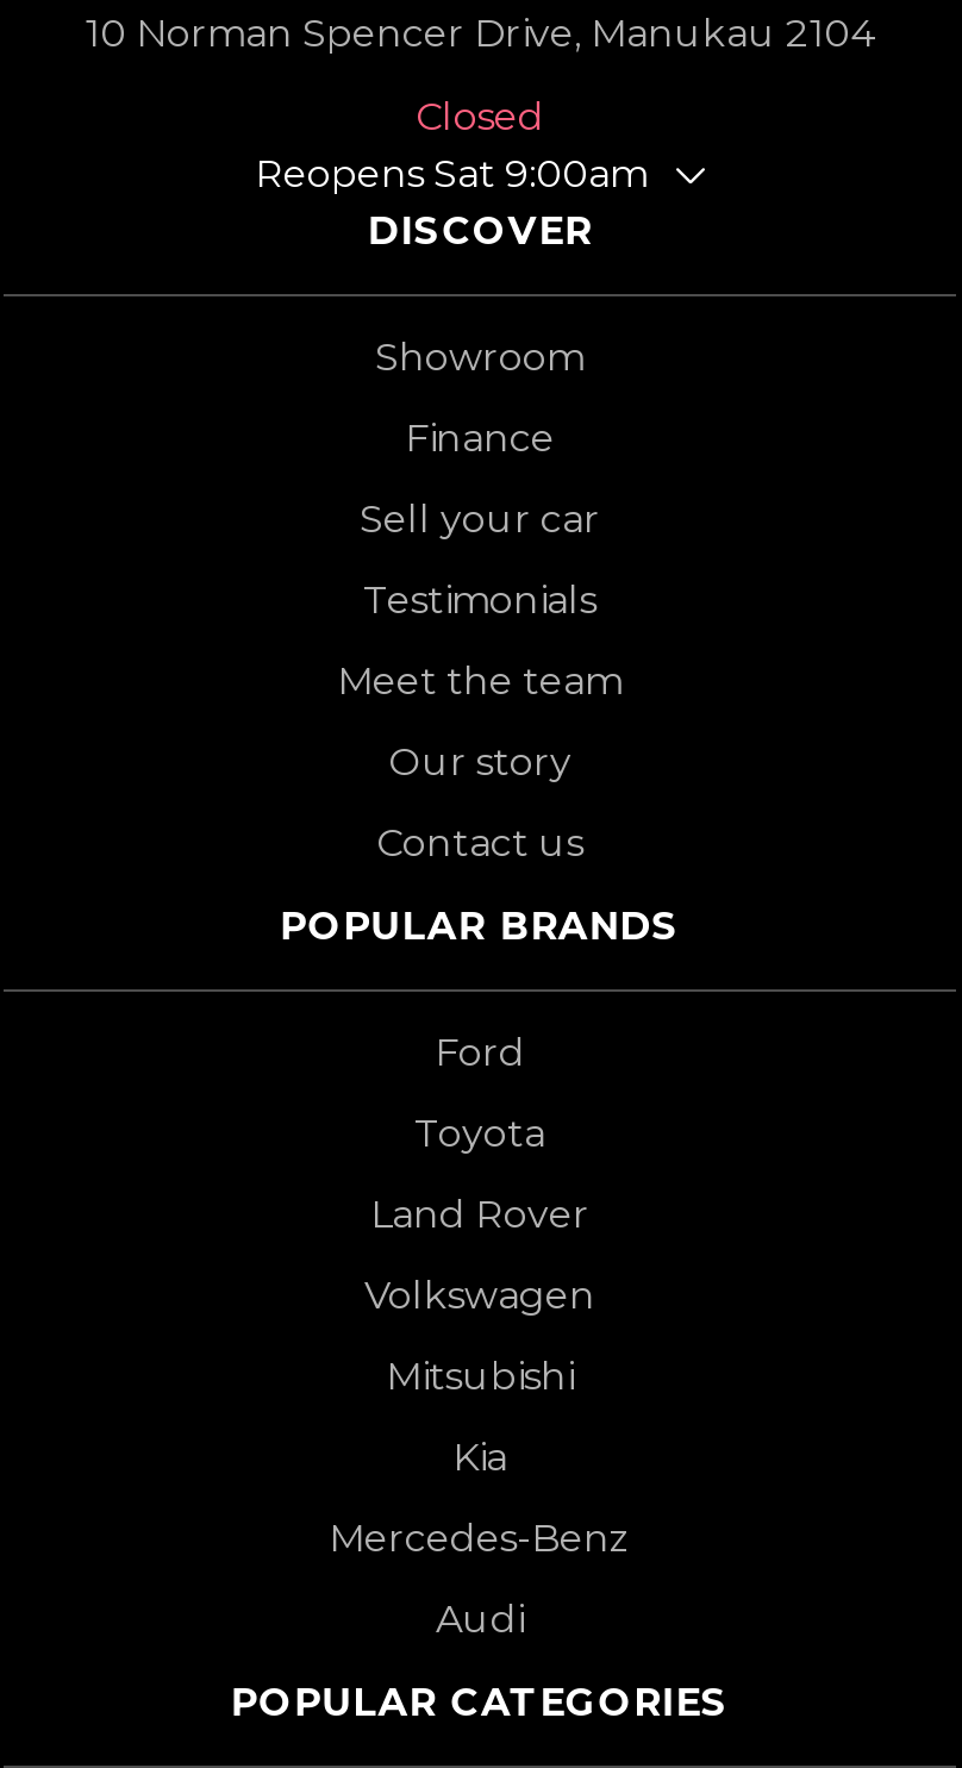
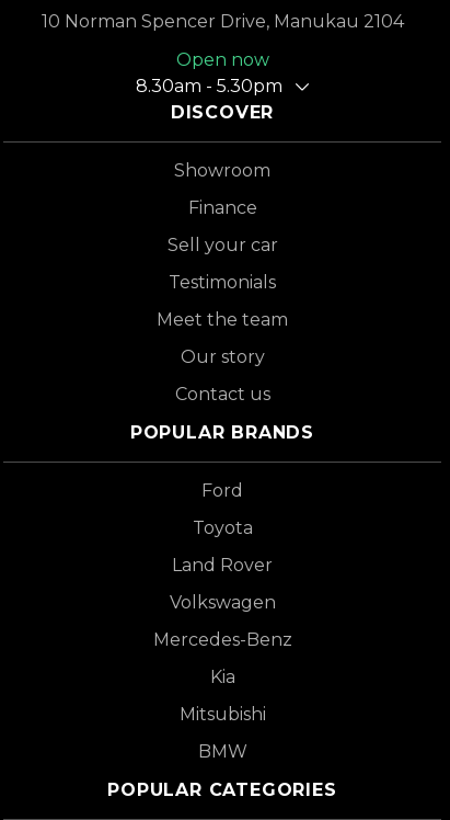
[255,94,648,196] Closed | Reopens Sat 9:00am -> [136,49,282,96] Open now | 8.30am - 5.30pm
moved [386,1354,574,1480] -> [179,667,266,725]: Kia | Mitsubishi
moved [329,1516,631,1561] -> [153,629,292,650]: Mercedes-Benz
[436,1597,524,1642] Audi -> [198,741,247,762] BMW

